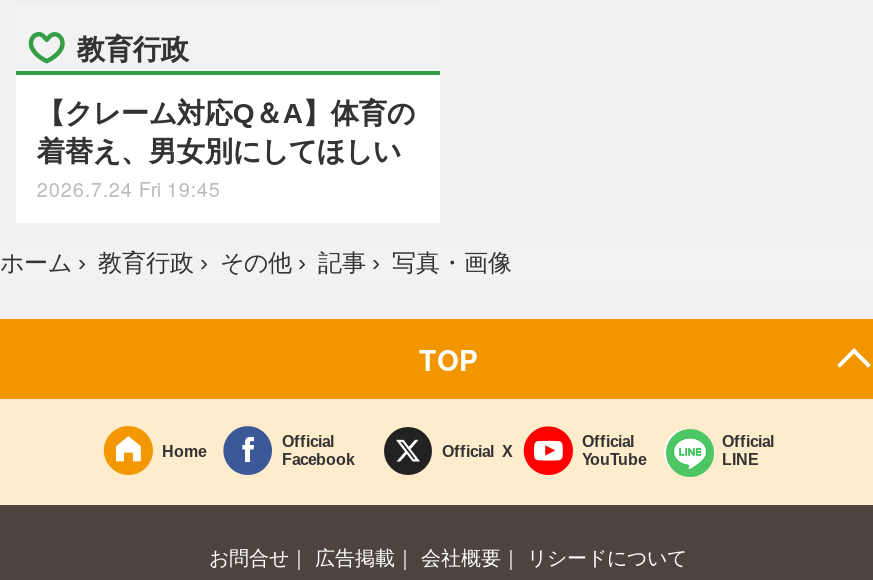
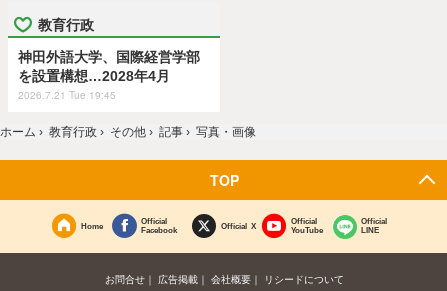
[37,97,415,203] 【クレーム対応Q＆A】体育の | 着替え、男女別にしてほしい | 2026.7.24 Fri 19:45 -> [18,49,200,102] 神田外語大学、国際経営学部 | を設置構想…2028年4月 | 2026.7.21 Tue 19:45

